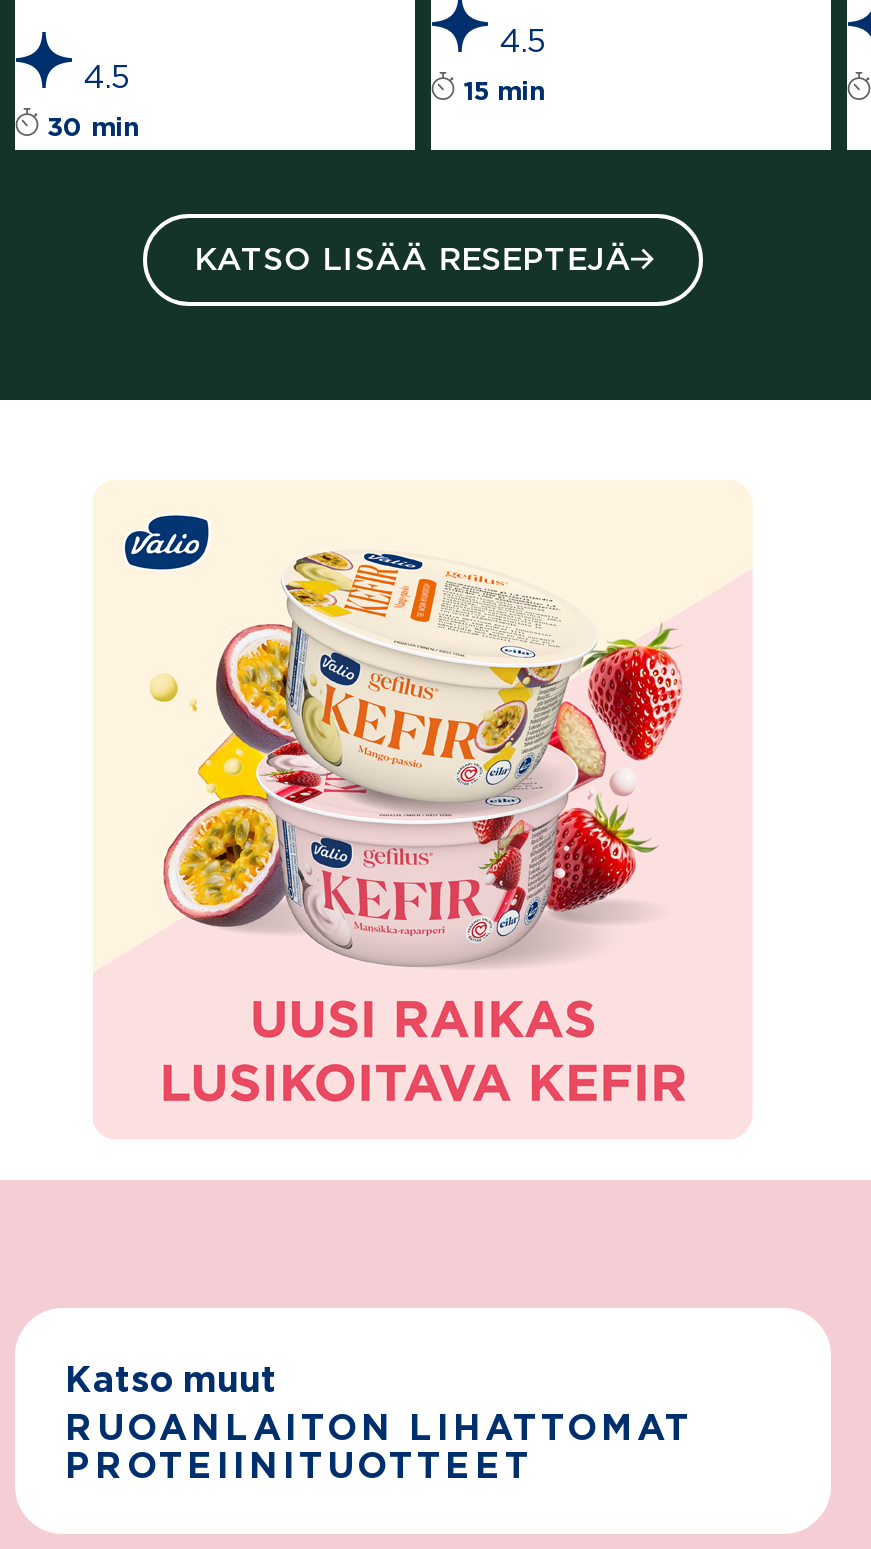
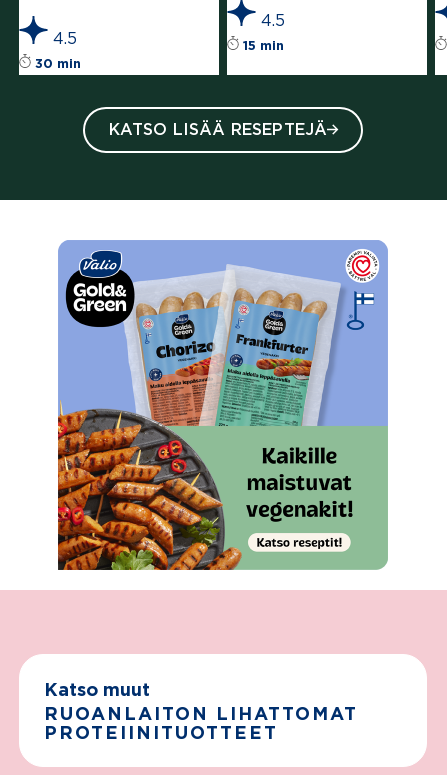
[93,480,753,1140] [image] -> [57,239,389,570] [image]

